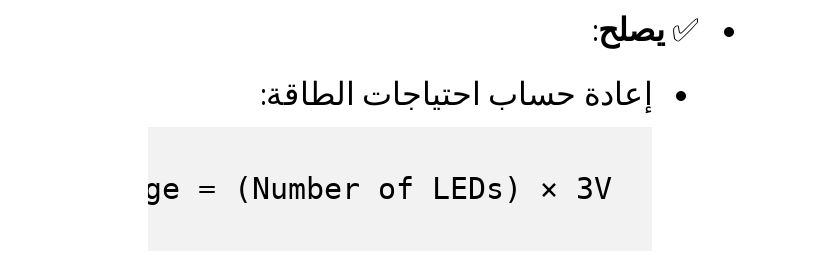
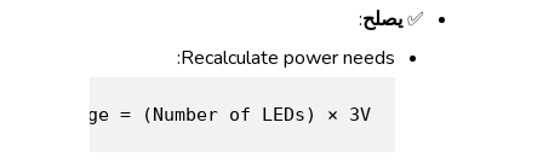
[260,74,652,118] إعادة حساب احتياجات الطاقة: -> [181,45,395,72] Recalculate power needs:

